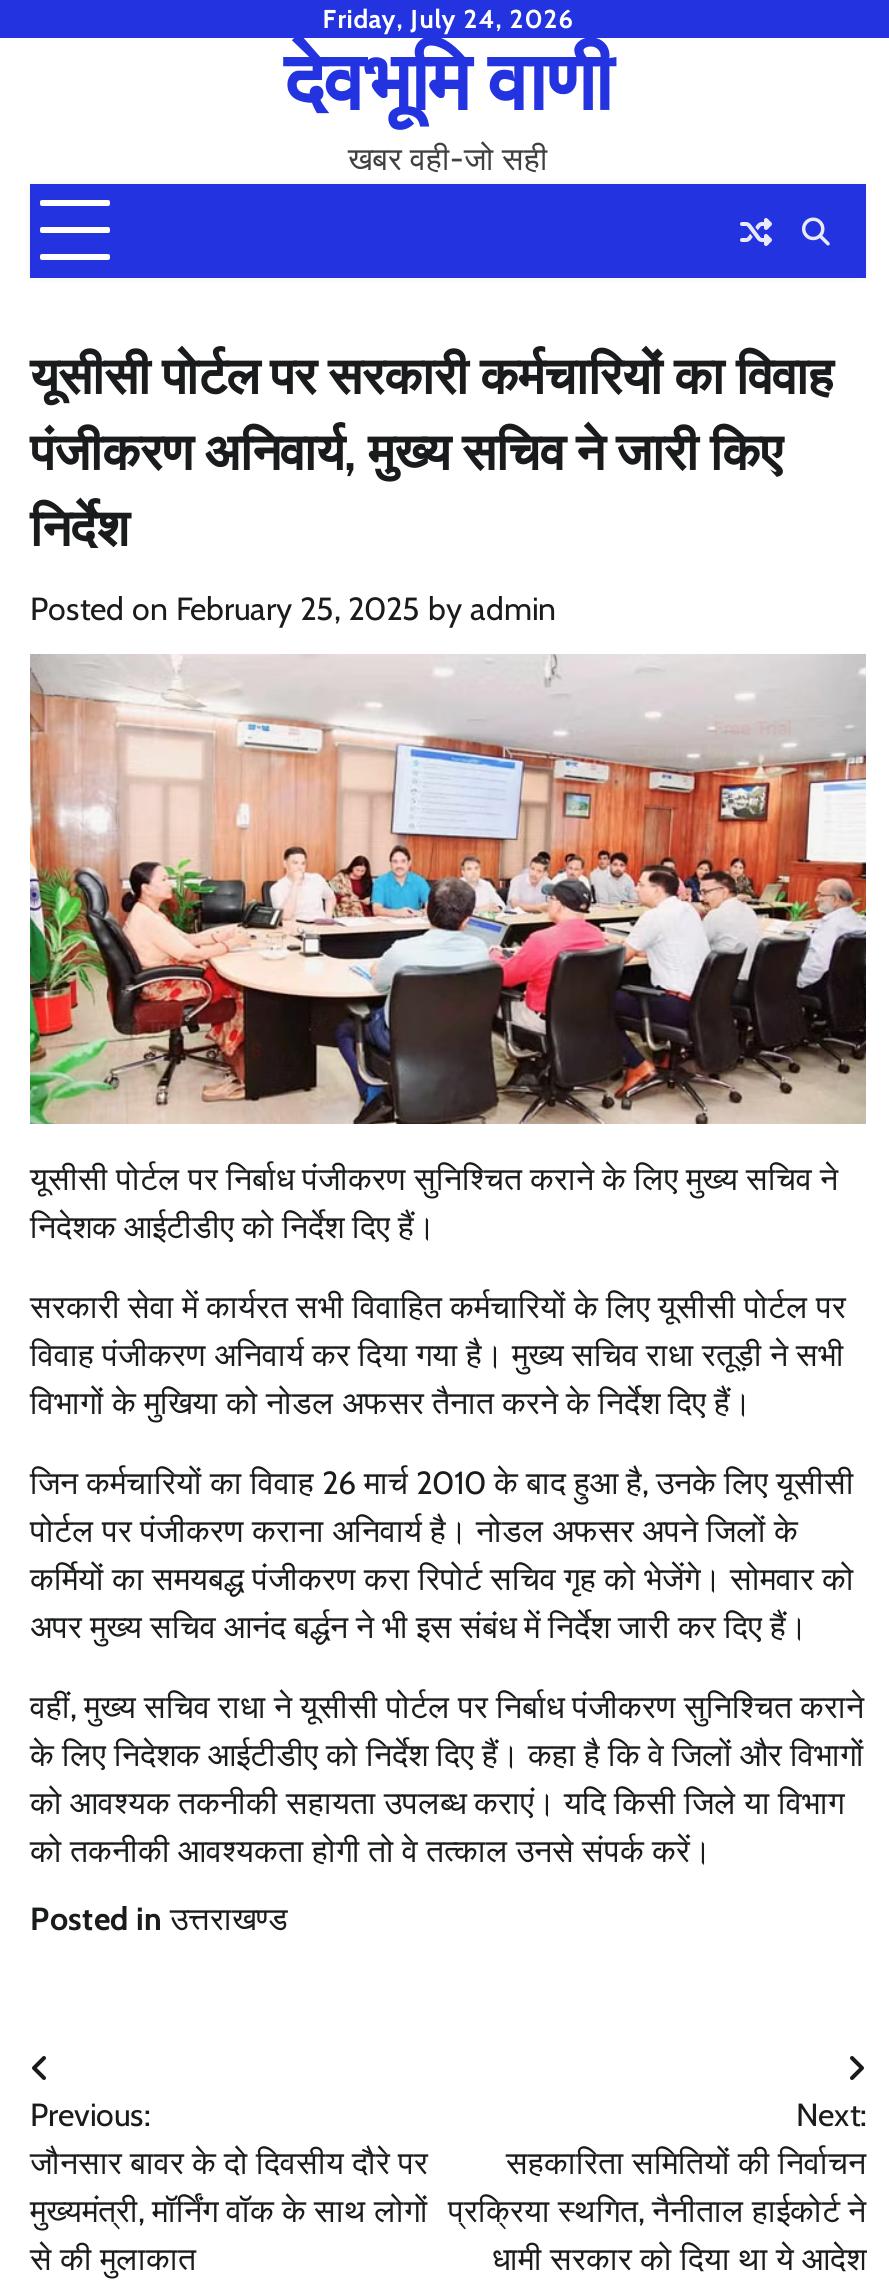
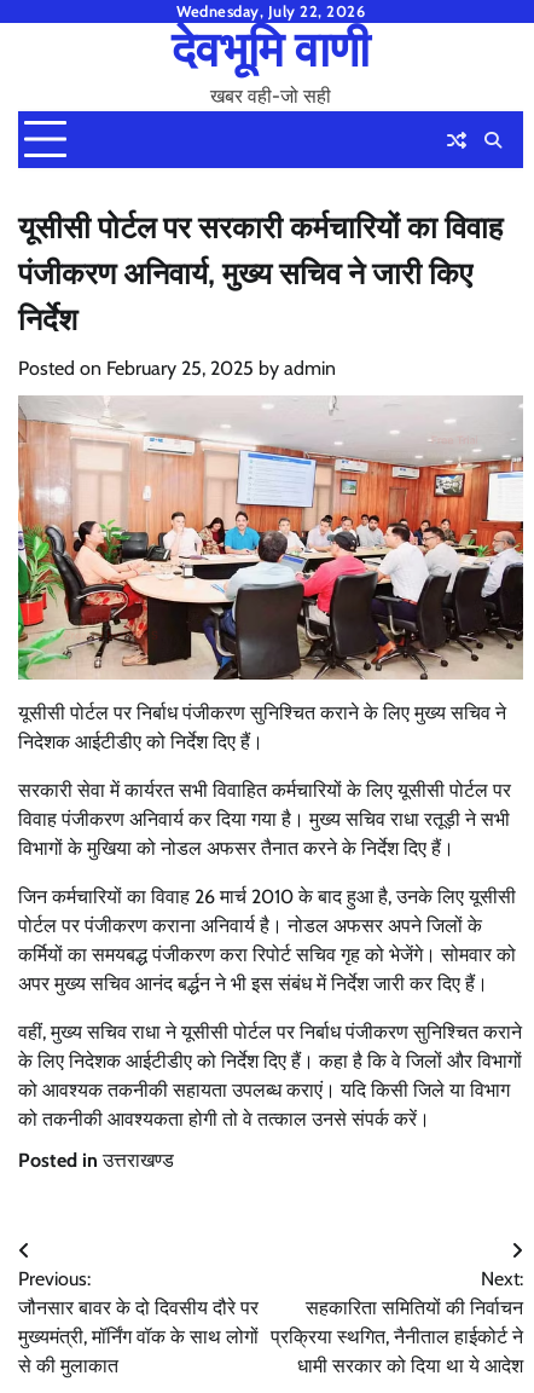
[322,4,574,34] Friday, July 24, 2026 -> [176,2,365,21] Wednesday, July 22, 2026

